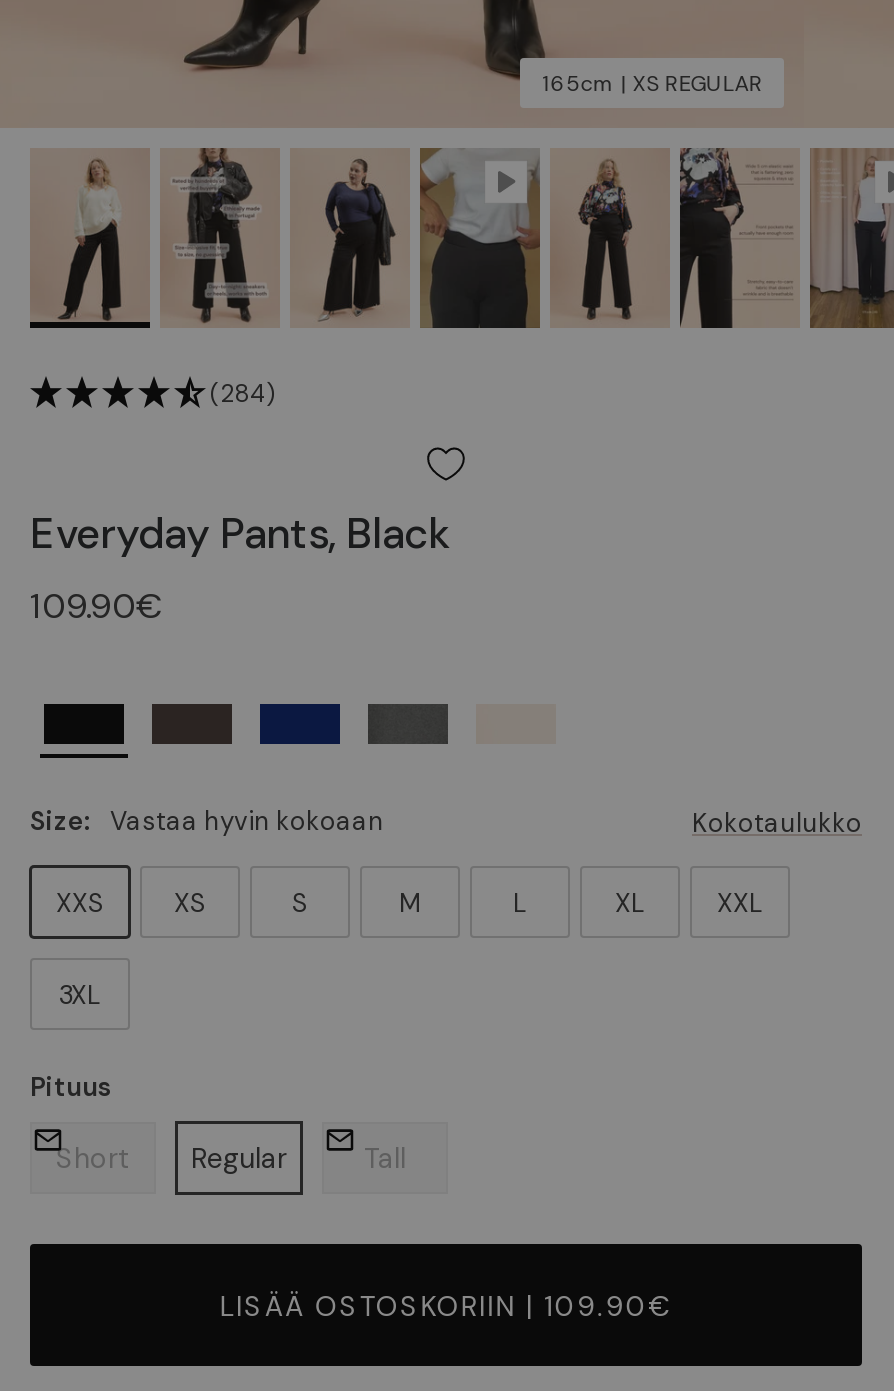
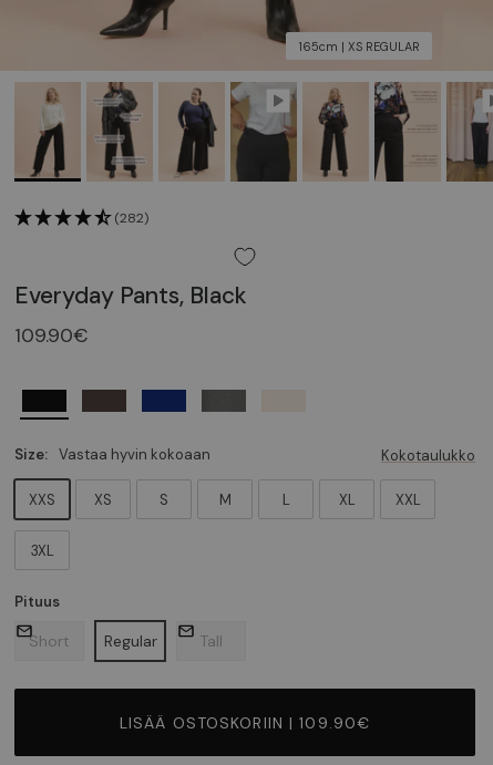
[210,377,274,409] (284) -> [114,209,148,227] (282)

